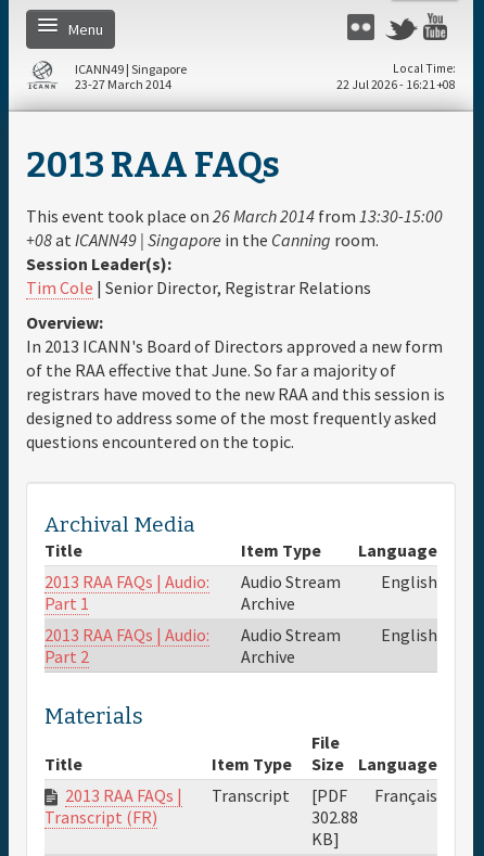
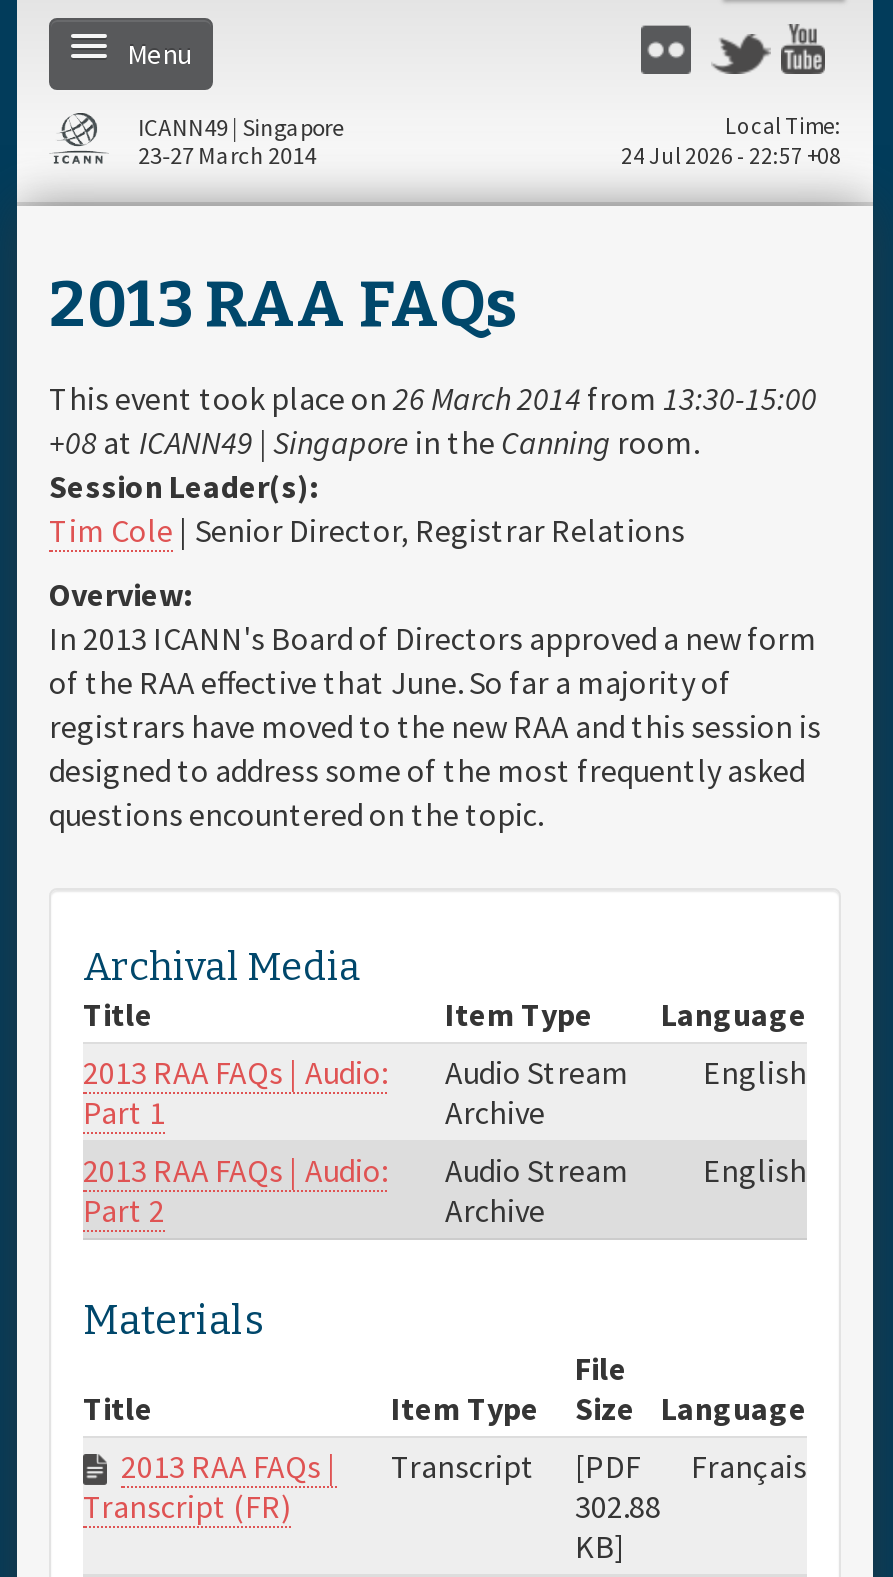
[336,77,456,92] 22 Jul 2026 - 16:21 +08 -> [621,142,841,170] 24 Jul 2026 - 22:57 +08

